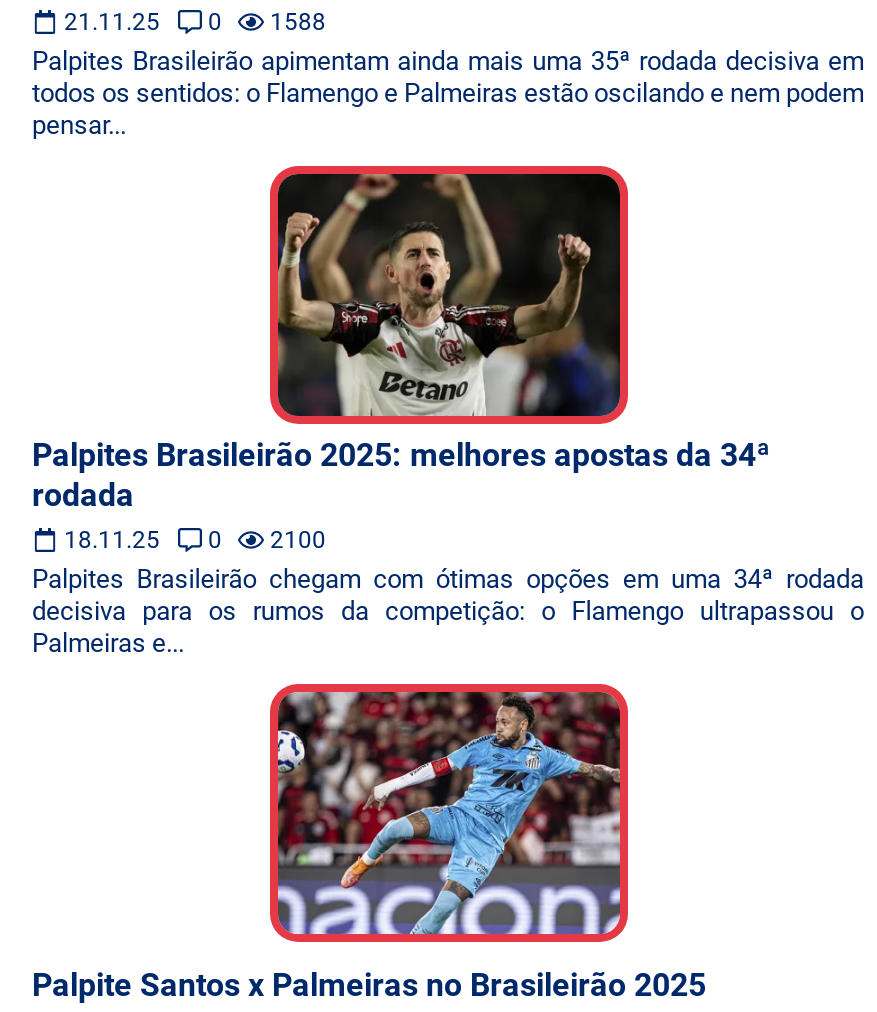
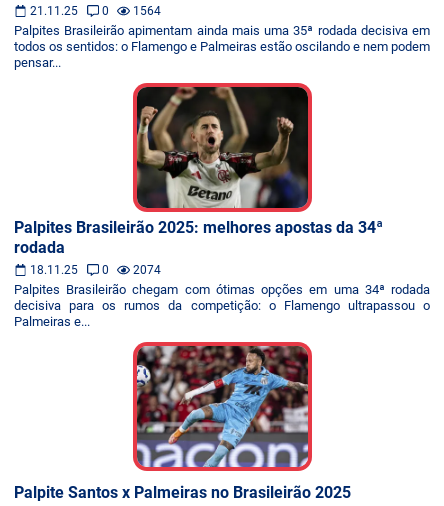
[64,9,326,37] 21.11.25 0 1588 -> [30,4,161,18] 21.11.25 0 1564
[64,526,326,554] 18.11.25 0 2100 -> [30,263,161,277] 18.11.25 0 2074

